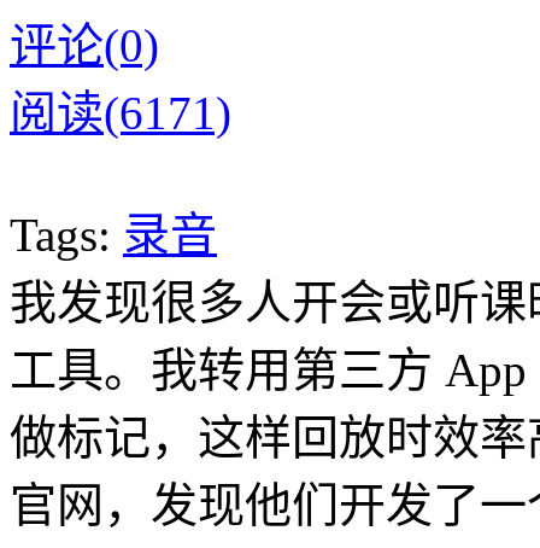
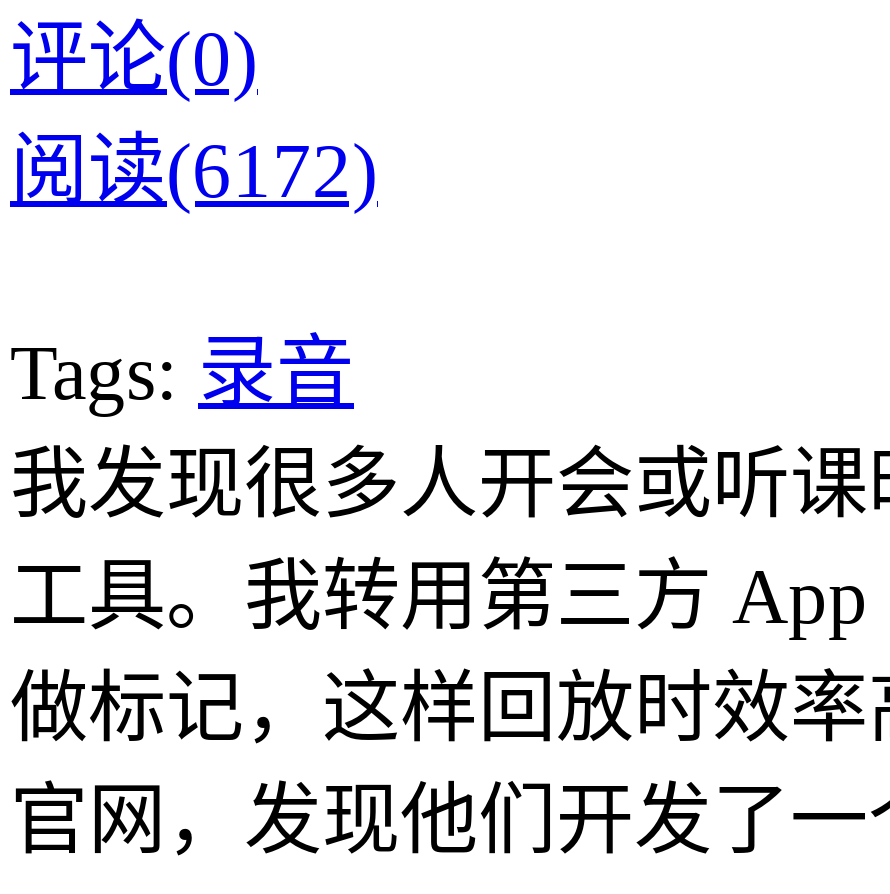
[10,87,231,139] 阅读(6171) -> [10,128,378,214] 阅读(6172)

